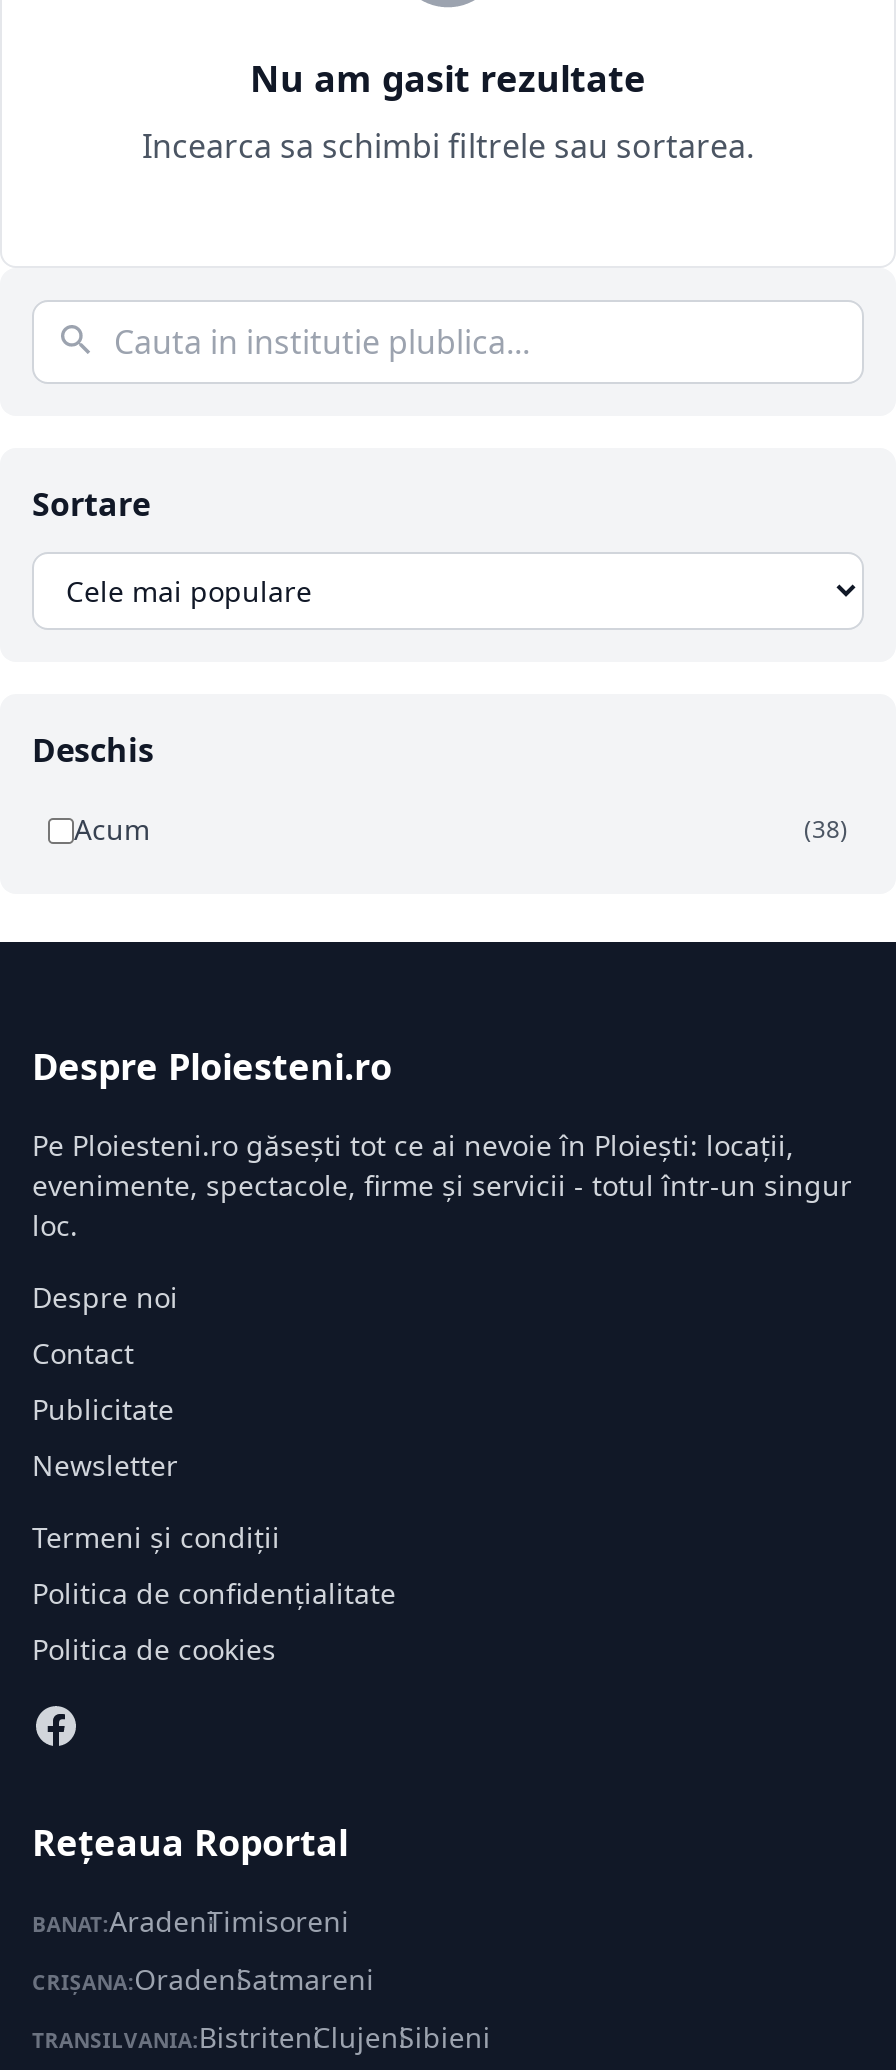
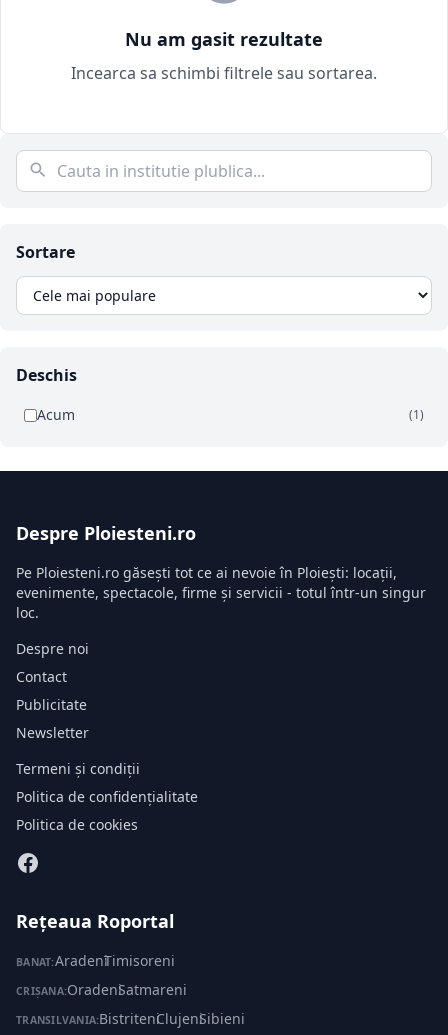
[804,812,848,846] (38) -> [409,406,424,423] (1)

